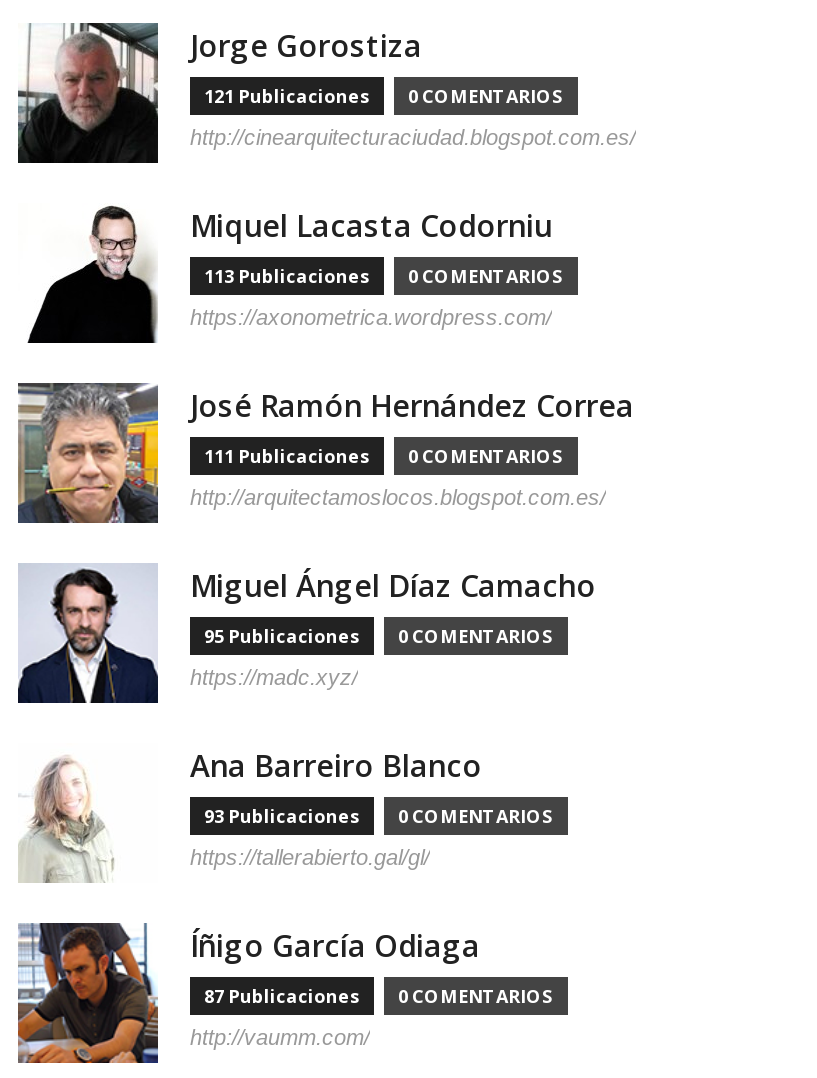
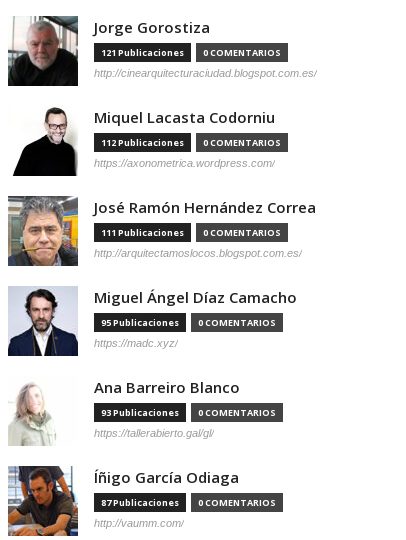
[204,263,370,289] 113 Publicaciones -> [101,136,184,149] 112 Publicaciones

